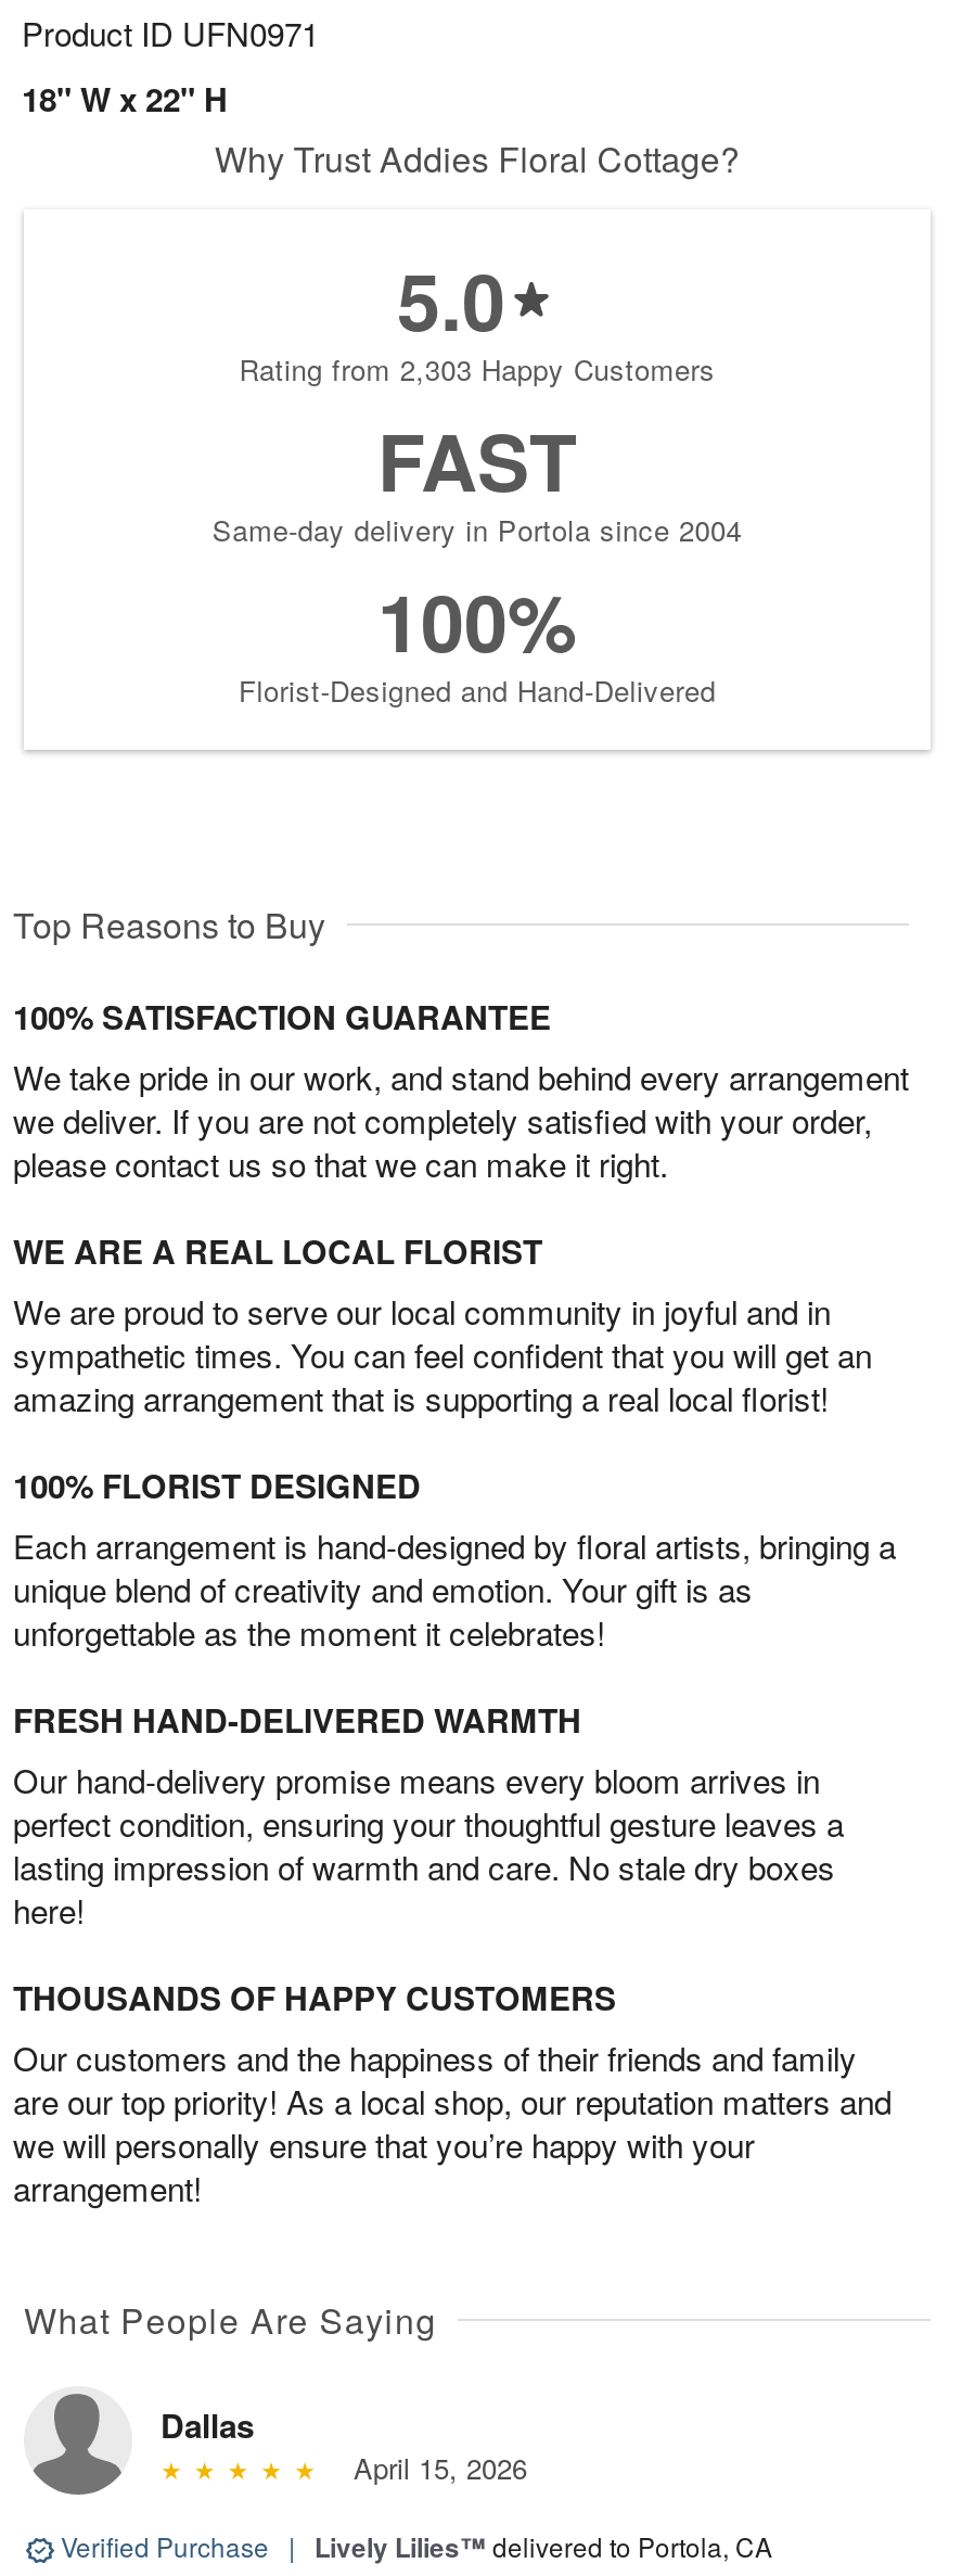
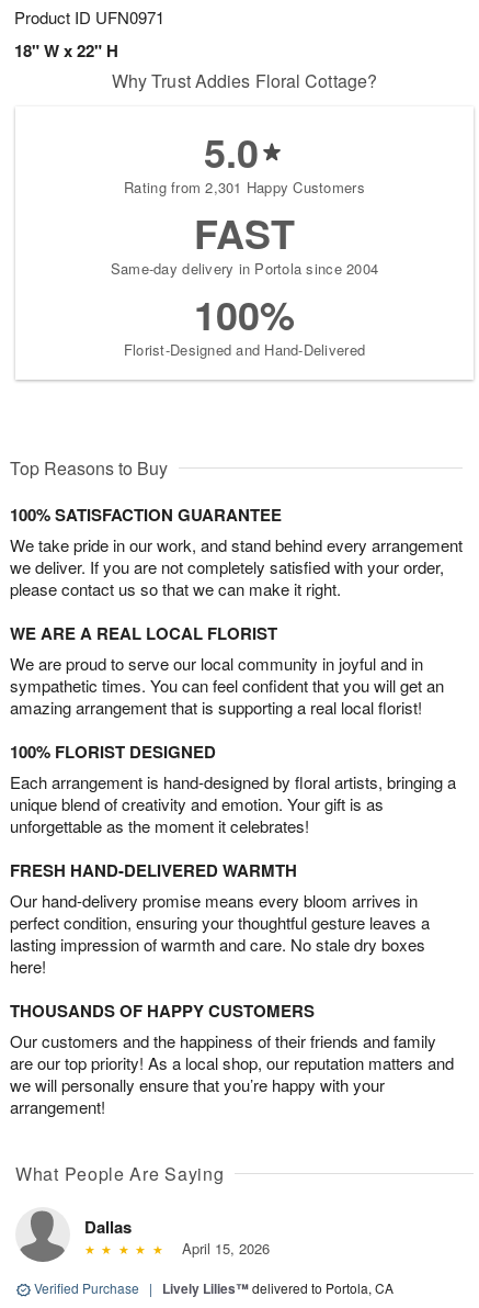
[239,349,715,390] Rating from 2,303 Happy Customers -> [124,177,365,198] Rating from 2,301 Happy Customers

